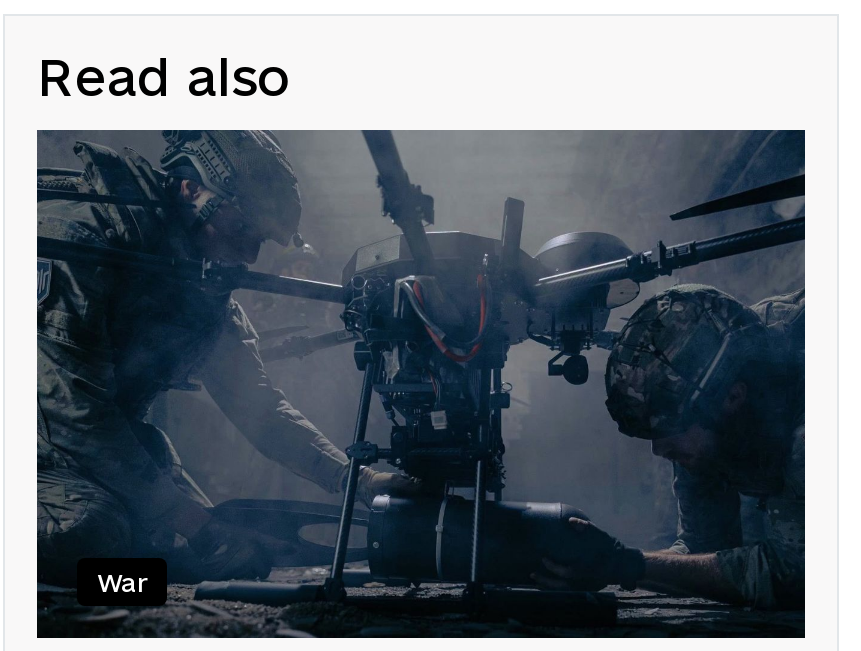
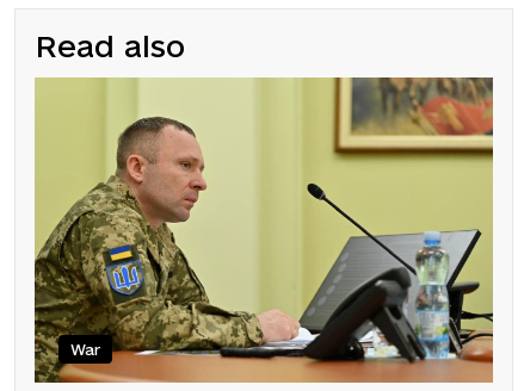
[35,128,807,640] [image] -> [33,76,494,384] [image]

